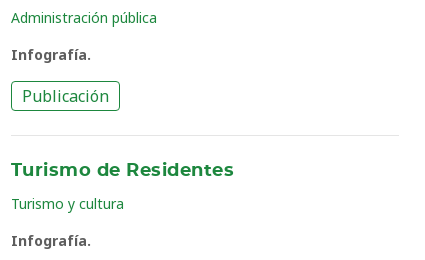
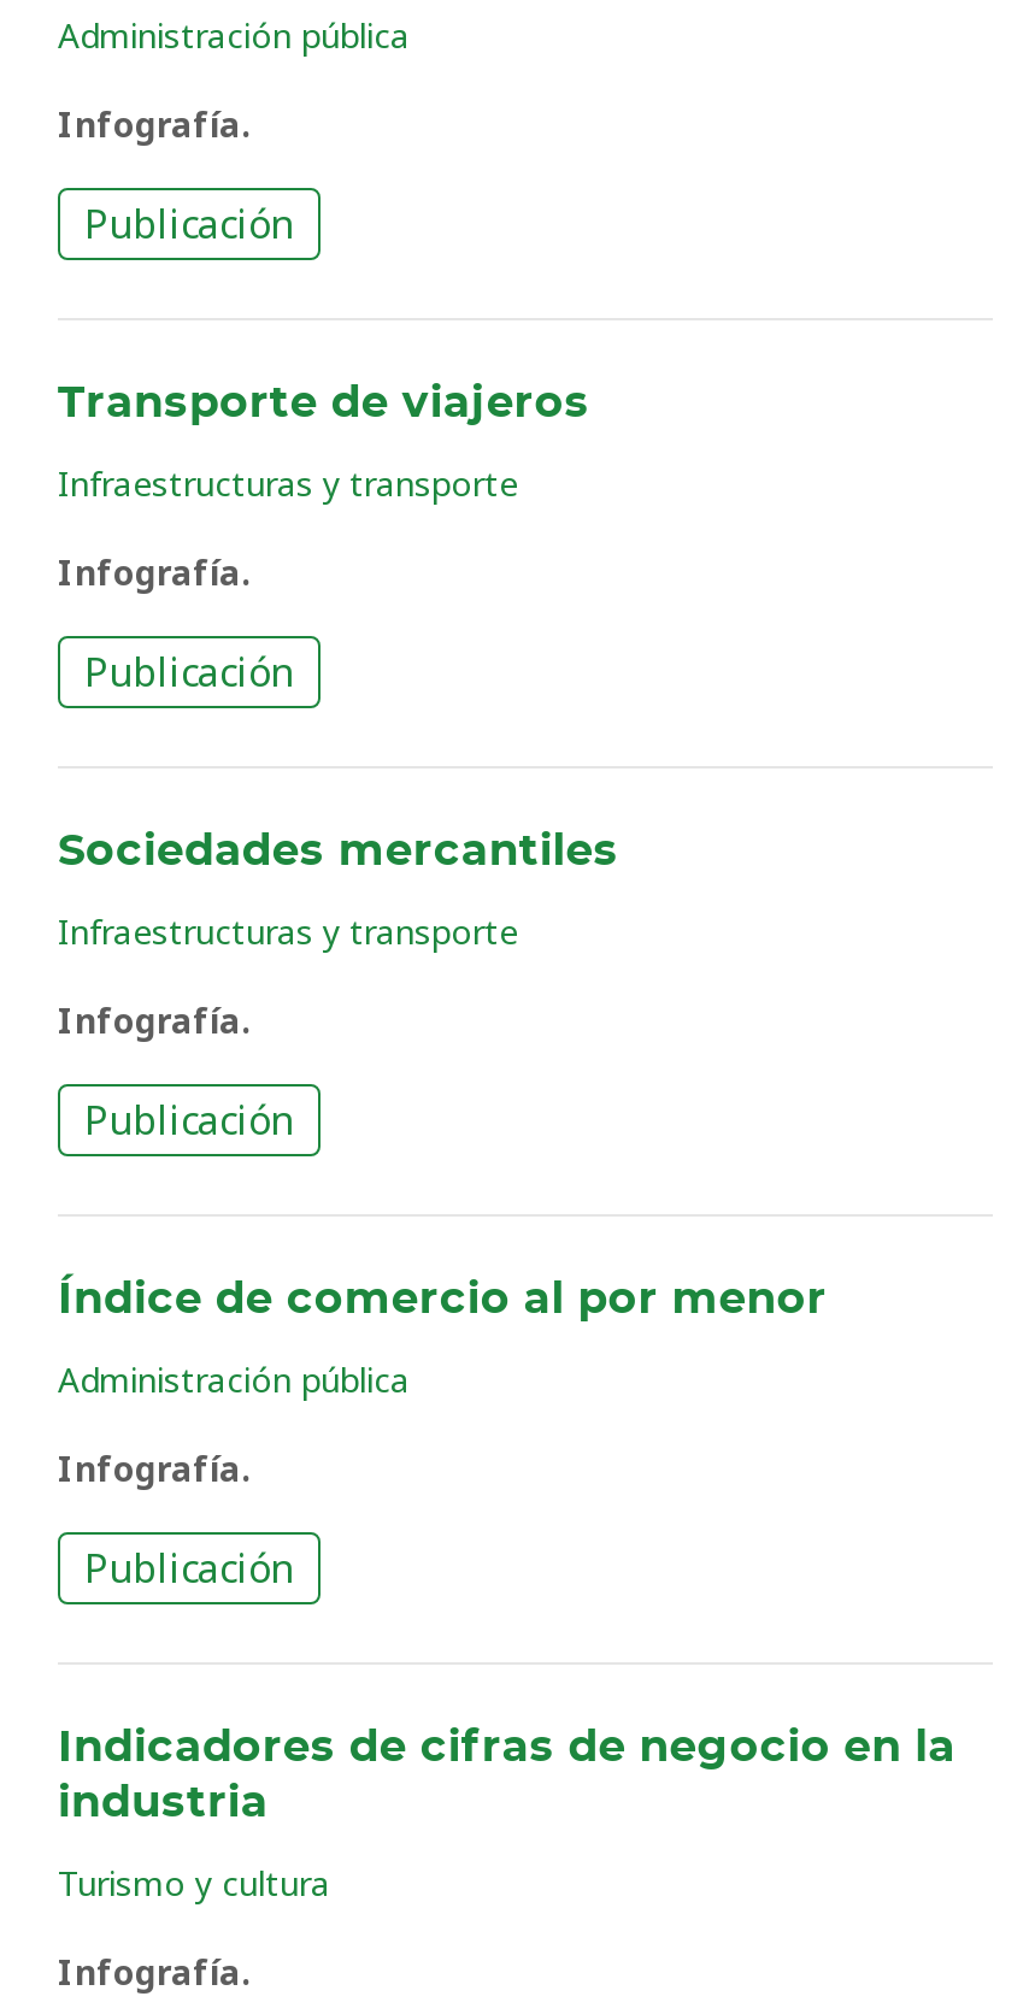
[11,162,234,180] Turismo de Residentes -> [58,383,956,1826] Transporte de viajeros | Infraestructuras y transporte | Infografía. | Publicación | Sociedades mercantiles | Infraestructuras y transporte | Infografía. | Publicación | Índice de comercio al por menor | Administración pública | Infografía. | Publicación | Indicadores de cifras de negocio en la | industria

